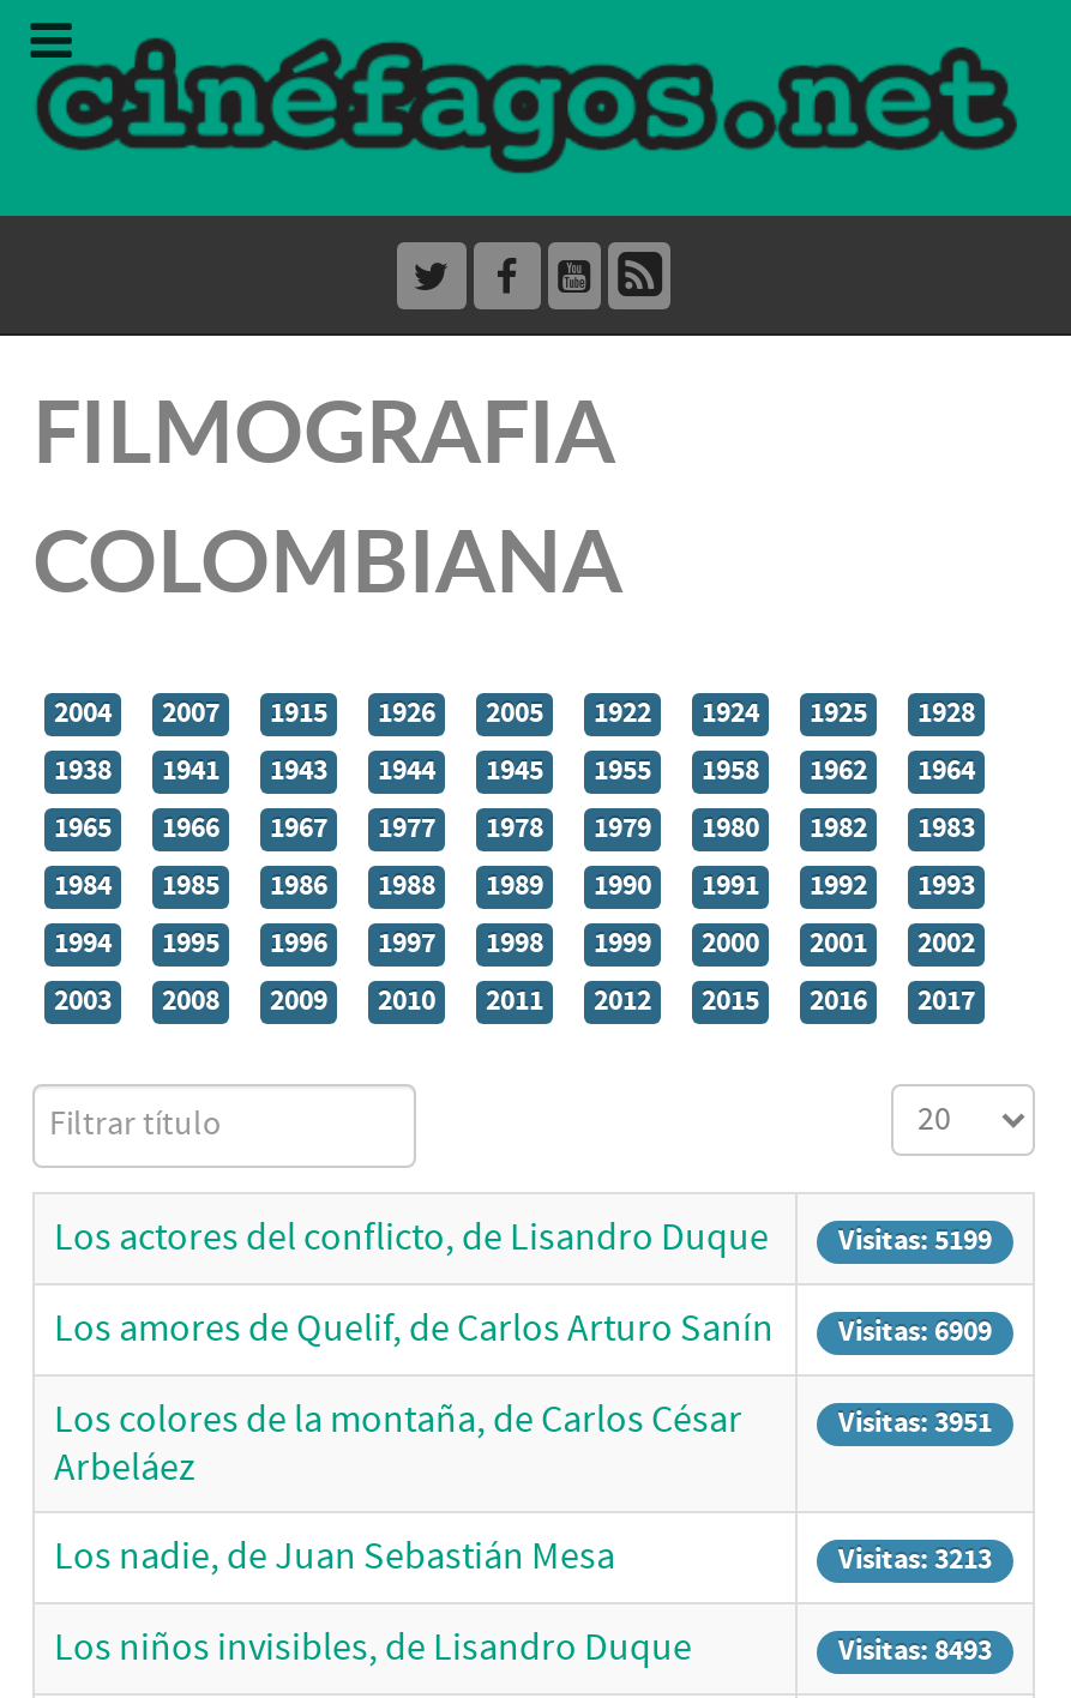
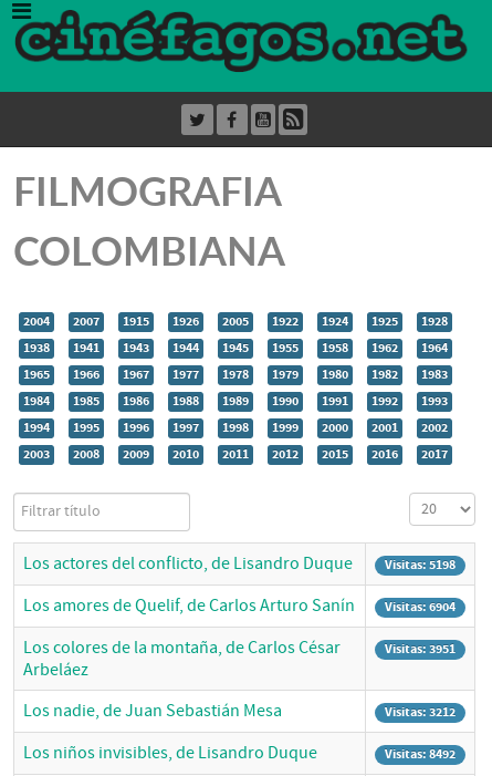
[54,1213,992,1261] Los actores del conflicto, de Lisandro Duque Visitas: 5199 -> [23,552,456,574] Los actores del conflicto, de Lisandro Duque Visitas: 5198
[54,1304,992,1352] Los amores de Quelif, de Carlos Arturo Sanín Visitas: 6909 -> [23,594,456,616] Los amores de Quelif, de Carlos Arturo Sanín Visitas: 6904
[838,1539,992,1580] Visitas: 3213 -> [385,703,456,722] Visitas: 3212
[838,1631,992,1671] Visitas: 8493 -> [385,745,456,764] Visitas: 8492

